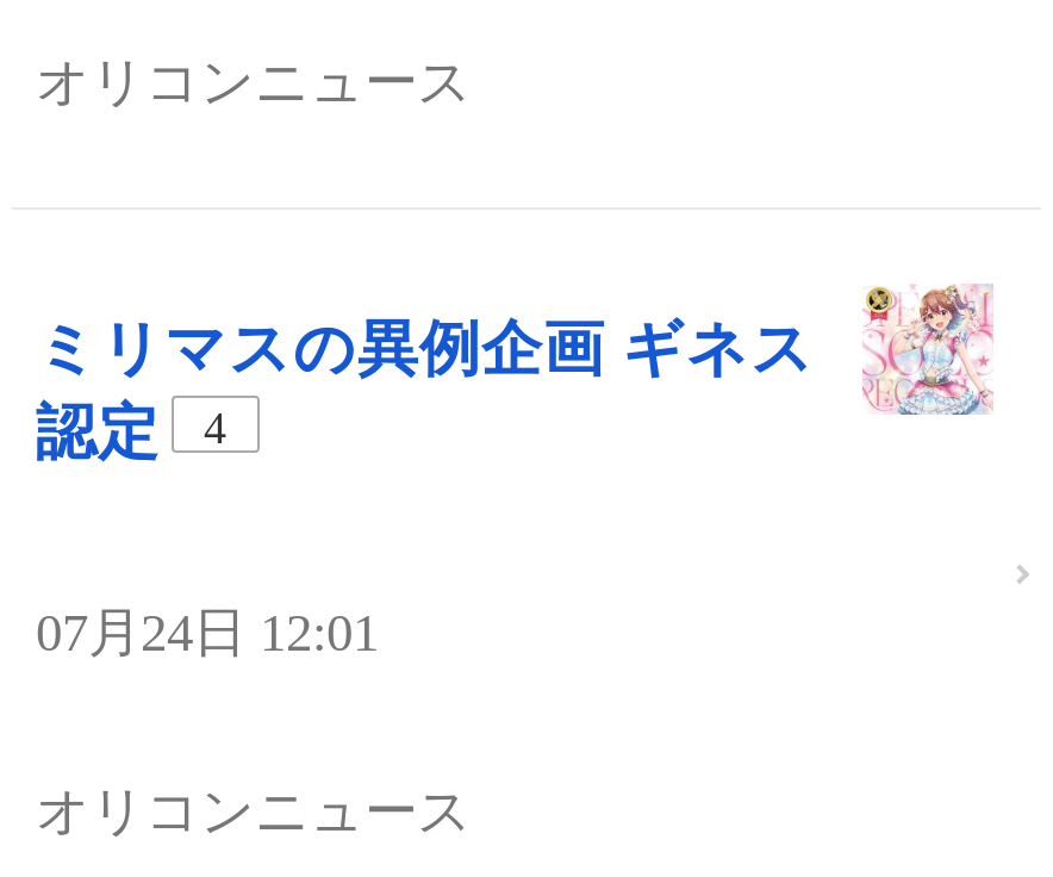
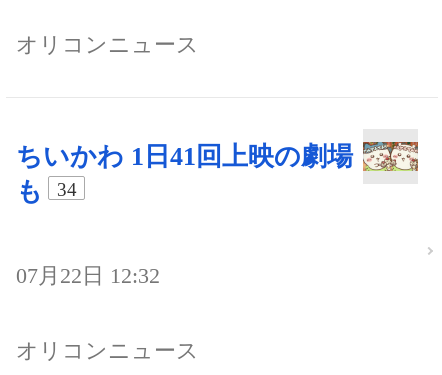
[36,286,993,466] [image] | ミリマスの異例企画 ギネス | 認定 | 4 -> [16,130,419,206] [image] | ちいかわ 1日41回上映の劇場 | も | 34
[36,602,379,661] 07月24日 12:01 -> [16,262,160,287] 07月22日 12:32

